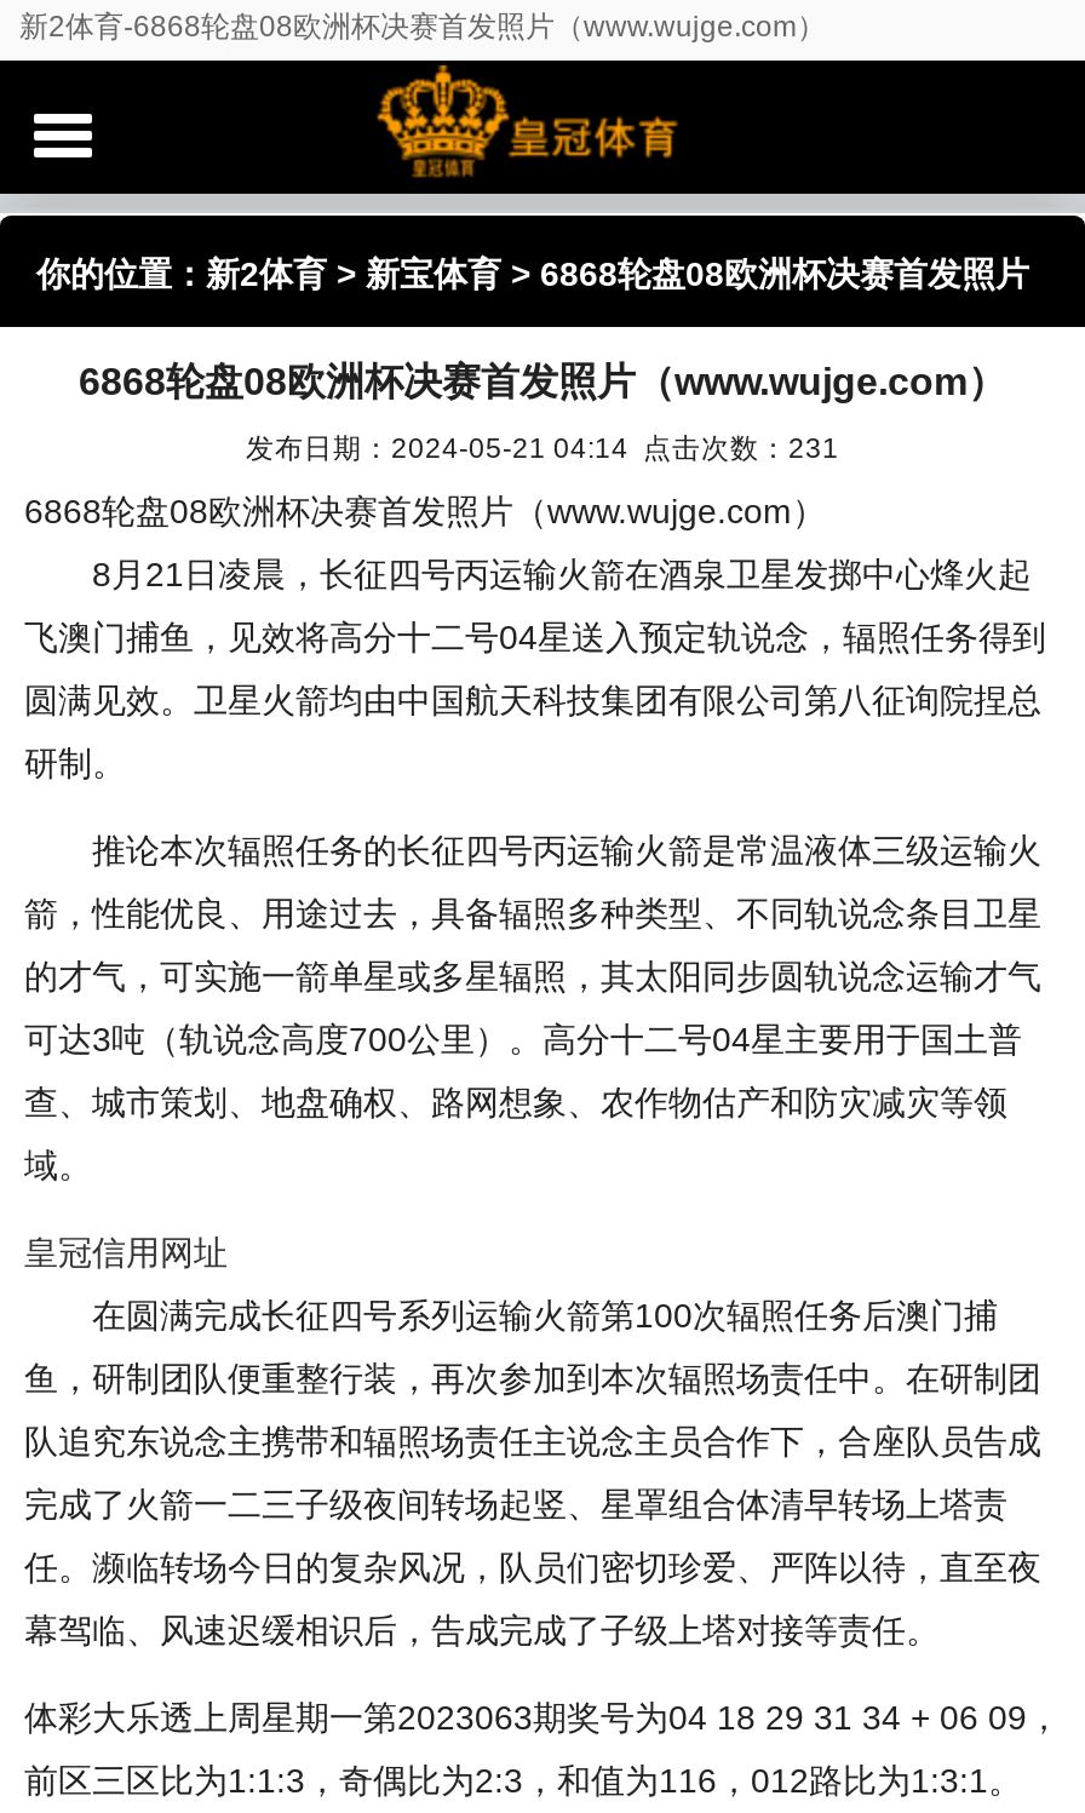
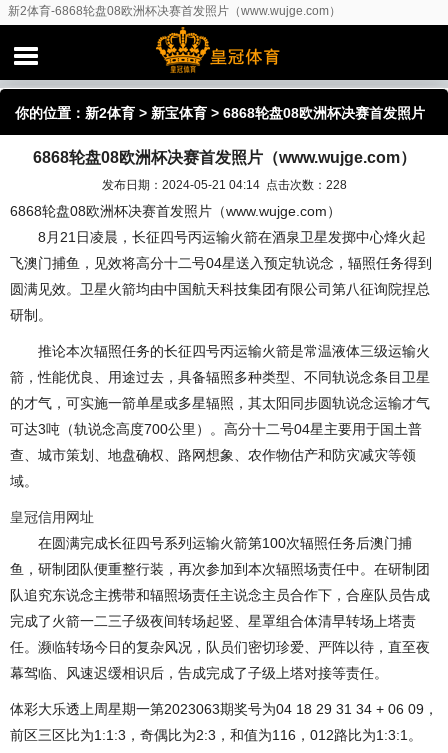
[246,431,839,463] 发布日期：2024-05-21 04:14 点击次数：231 -> [101,178,346,191] 发布日期：2024-05-21 04:14 点击次数：228

